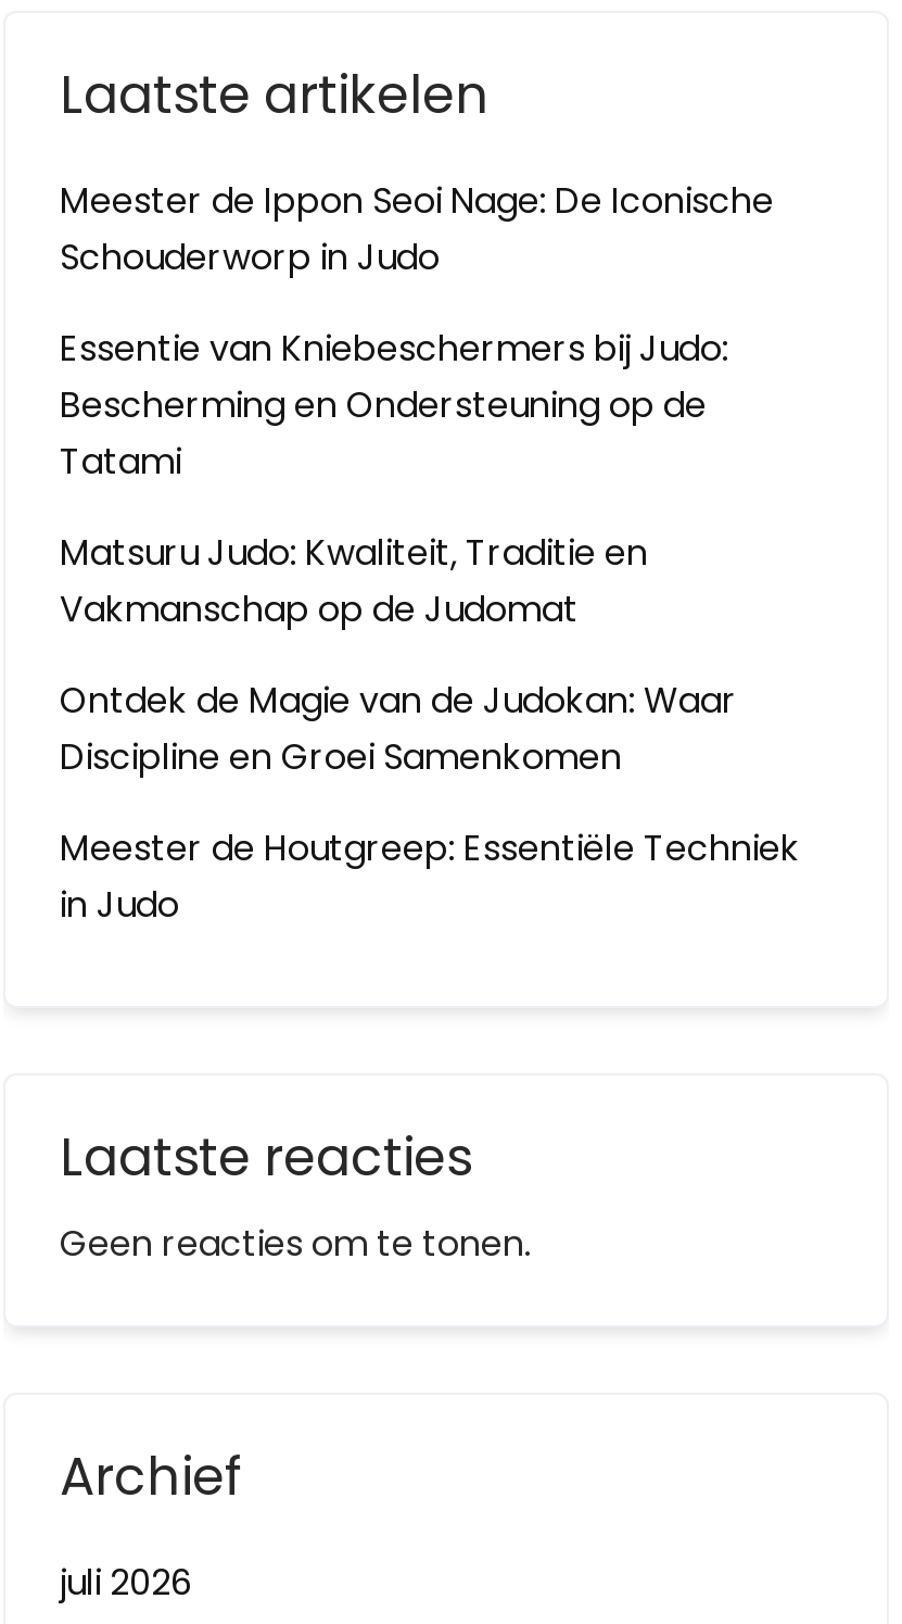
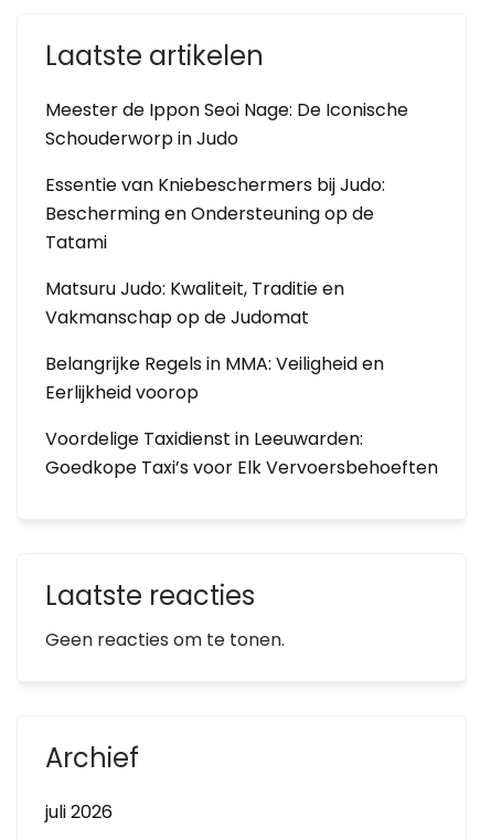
[60,676,737,782] Ontdek de Magie van de Judokan: Waar | Discipline en Groei Samenkomen -> [45,351,384,405] Belangrijke Regels in MMA: Veiligheid en | Eerlijkheid voorop
[60,823,800,930] Meester de Houtgreep: Essentiële Techniek | in Judo -> [45,426,438,480] Voordelige Taxidienst in Leeuwarden: | Goedkope Taxi’s voor Elk Vervoersbehoeften

